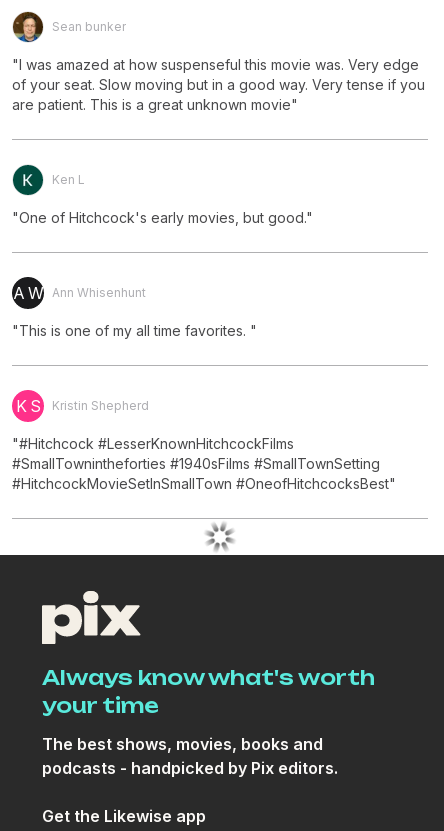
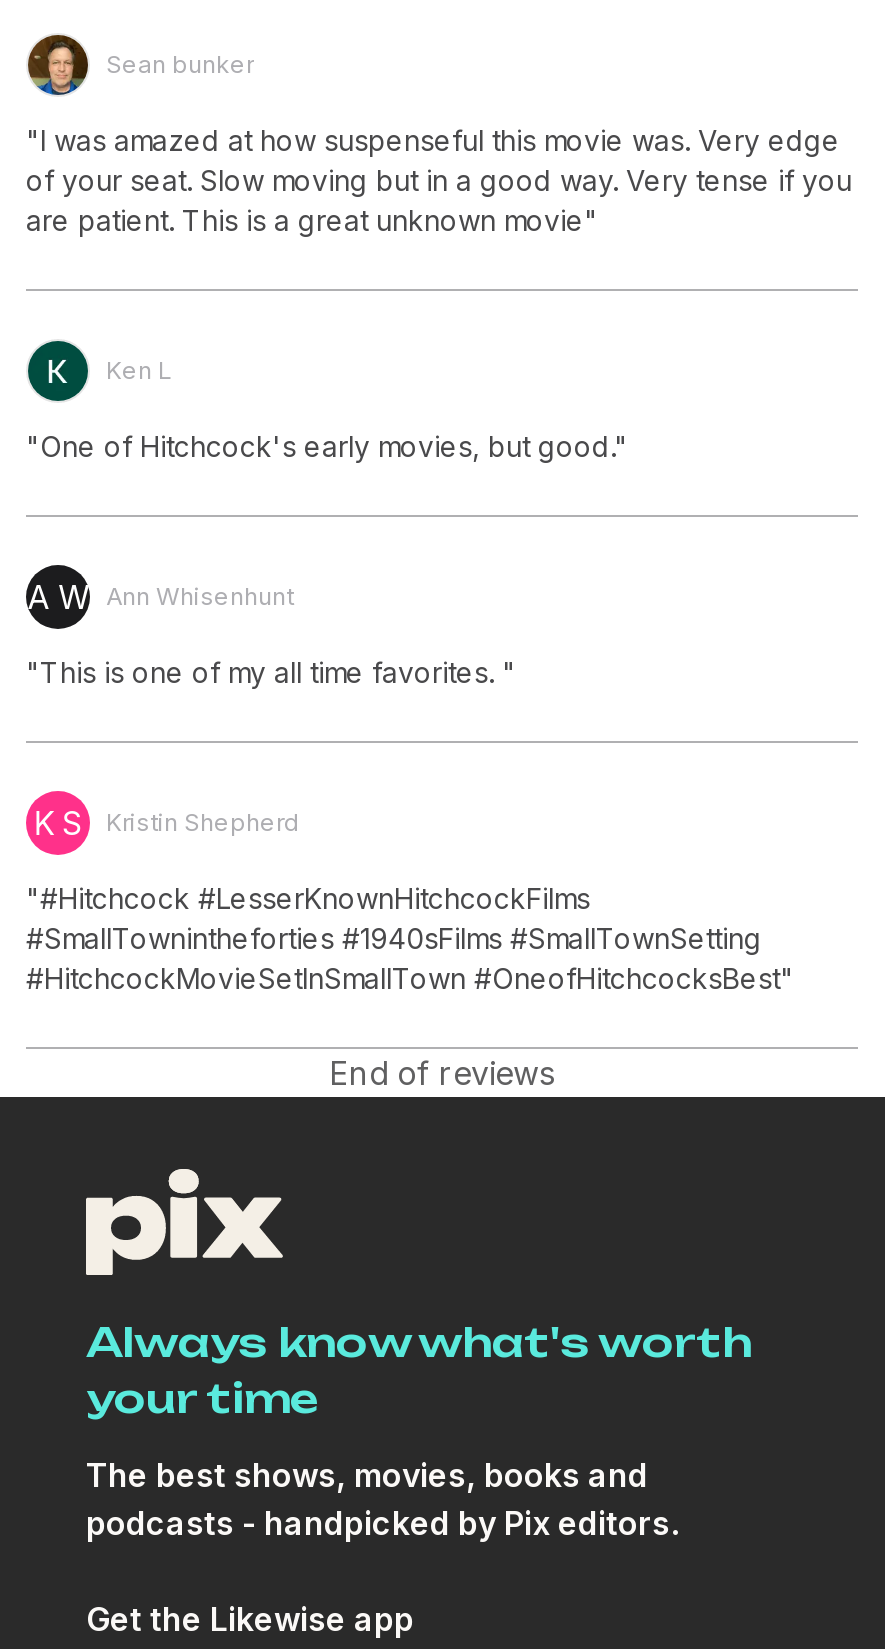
none -> [329,1053,555,1093] End of reviews

